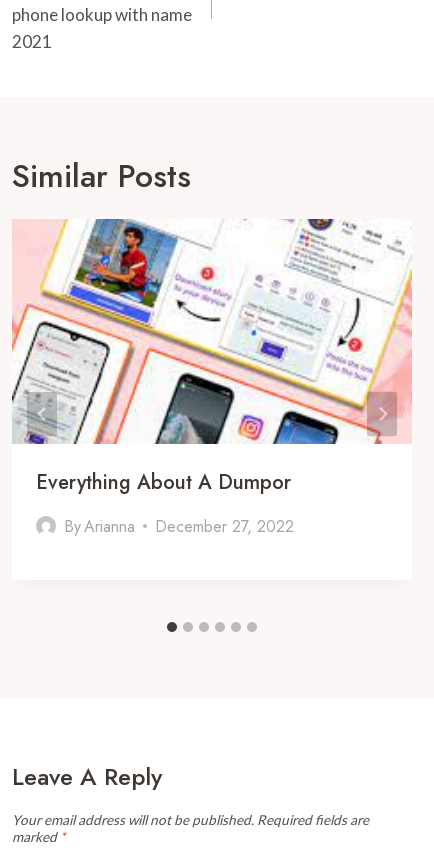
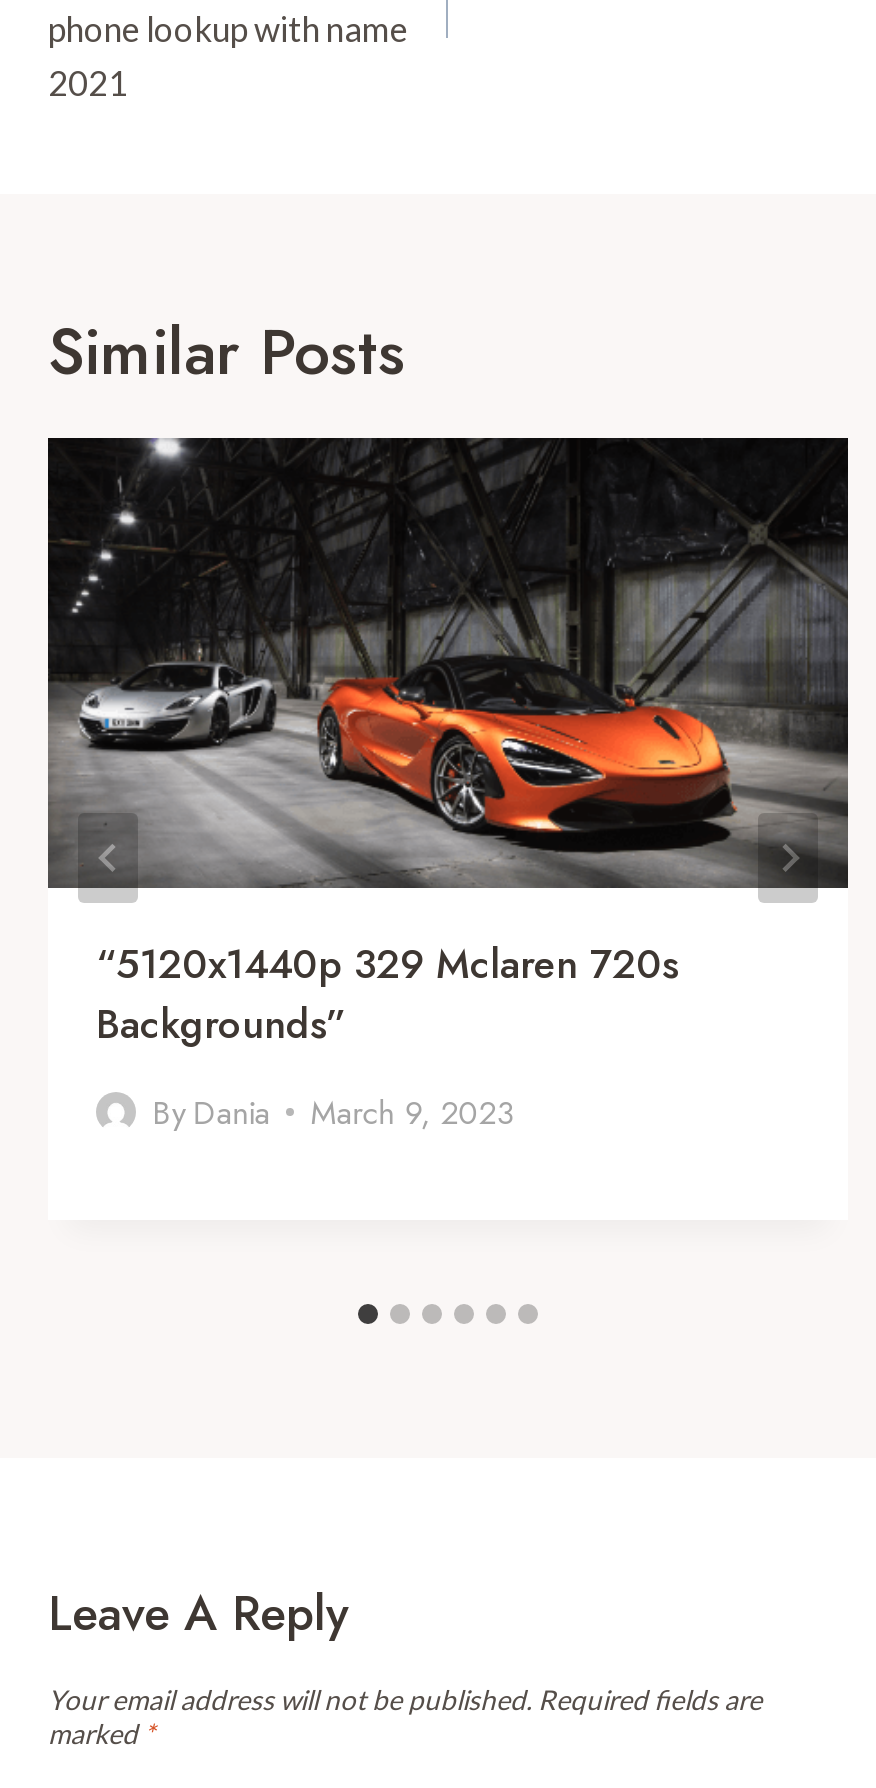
[11,218,413,497] [image] | Everything About A Dumpor -> [46,436,850,1053] [image] | “5120x1440p 329 Mclaren 720s | Backgrounds”
[64,515,294,538] By Arianna | December 27, 2022 -> [152,1089,514,1135] By Dania | March 9, 2023

